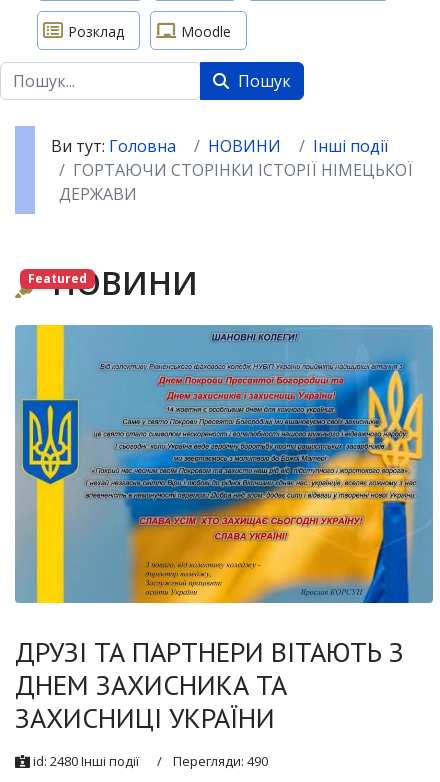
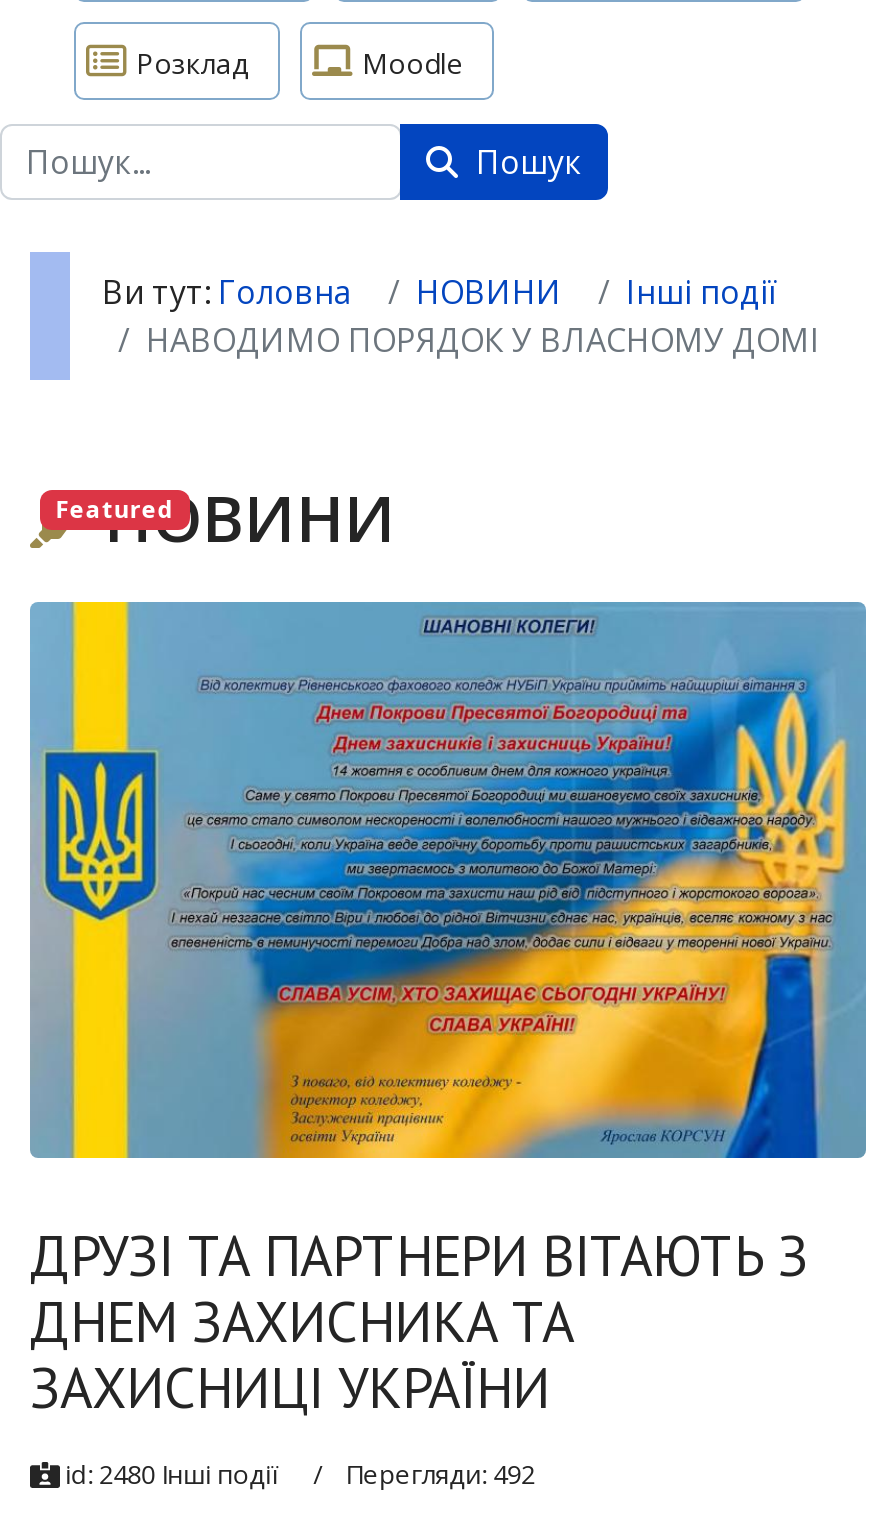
[59,159,413,205] ГОРТАЮЧИ СТОРІНКИ ІСТОРІЇ НІМЕЦЬКОЇ | ДЕРЖАВИ -> [146,318,820,362] НАВОДИМО ПОРЯДОК У ВЛАСНОМУ ДОМІ
[30,752,268,770] id: 2480 Інші події Перегляди: 490 -> [59,1457,535,1493] id: 2480 Інші події Перегляди: 492

